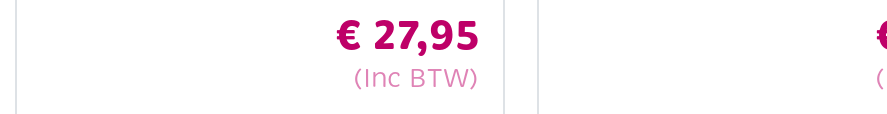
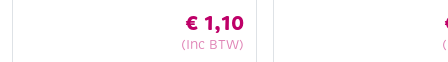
[335,9,479,61] €27,95 -> [185,10,244,36] €1,10

